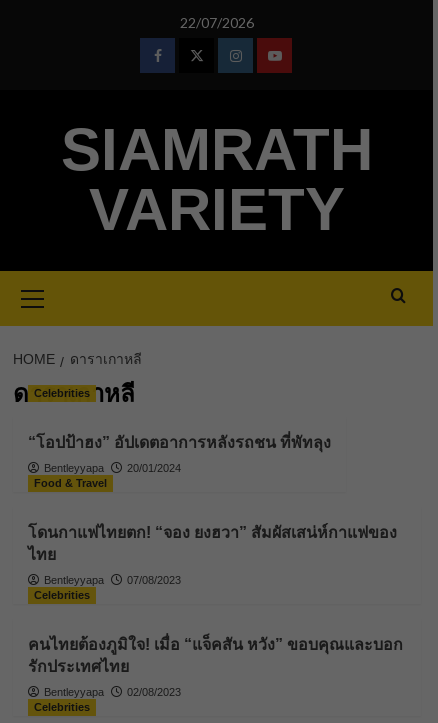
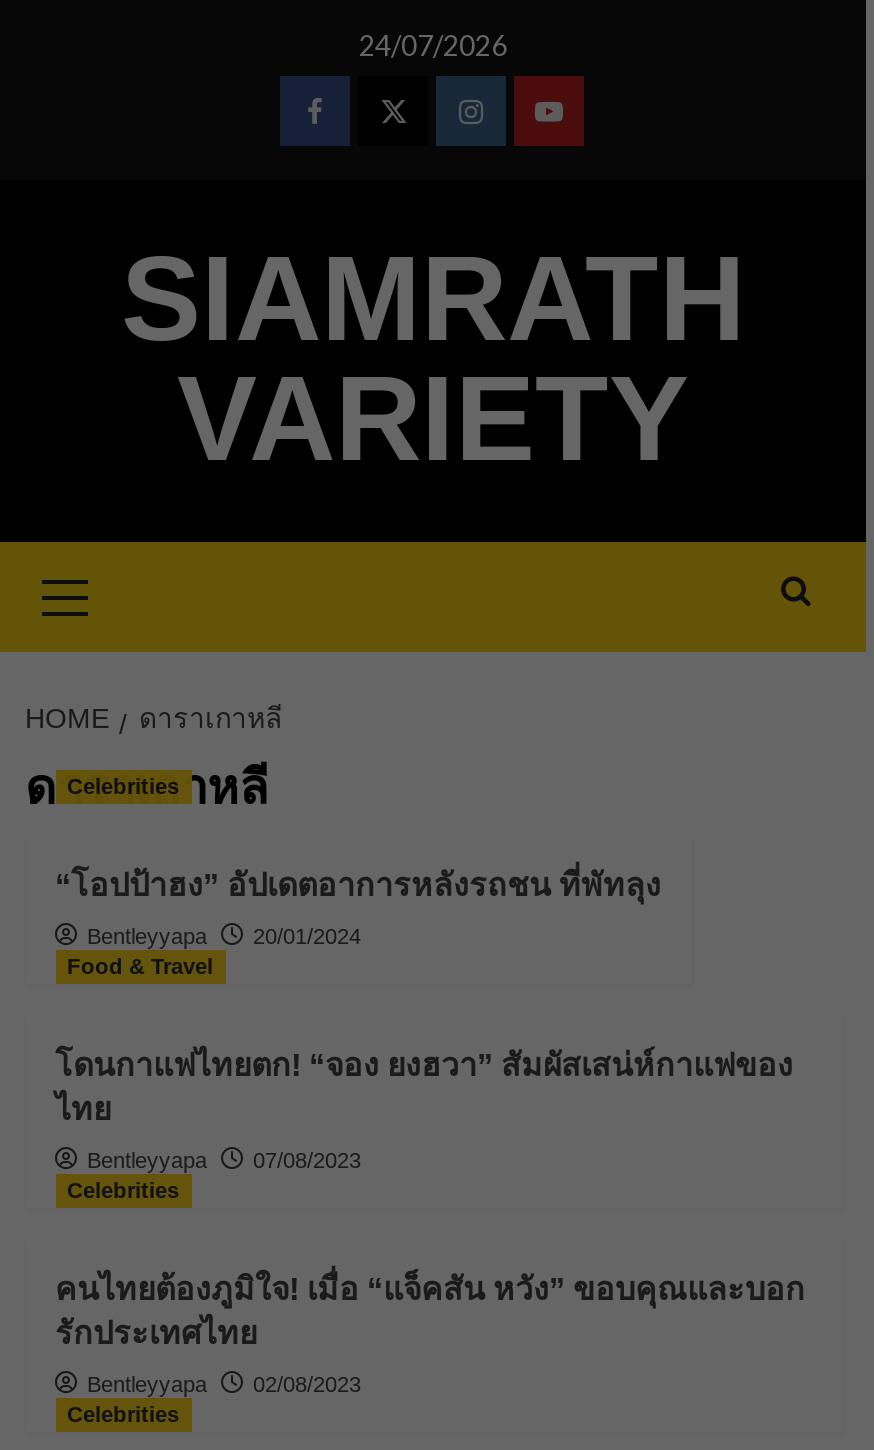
[179,14,253,31] 22/07/2026 -> [359,28,507,62] 24/07/2026

